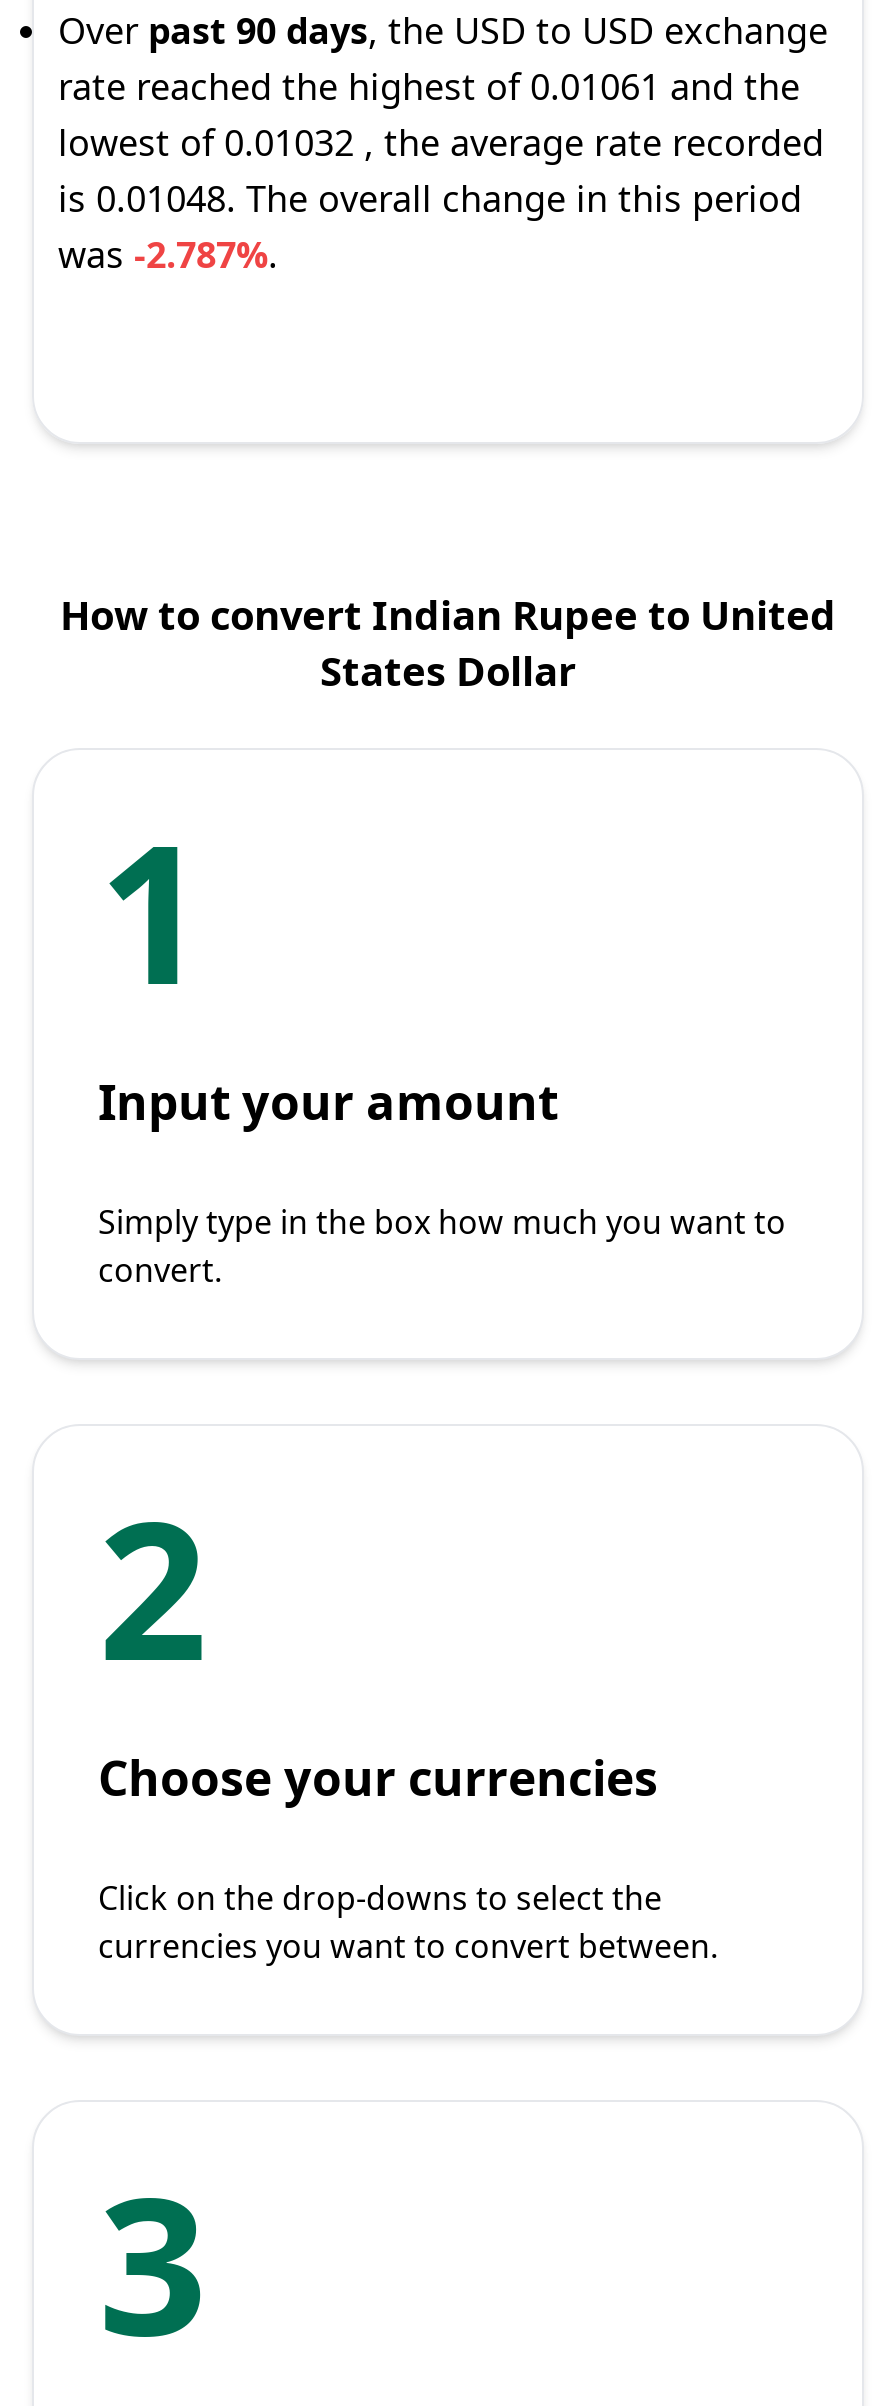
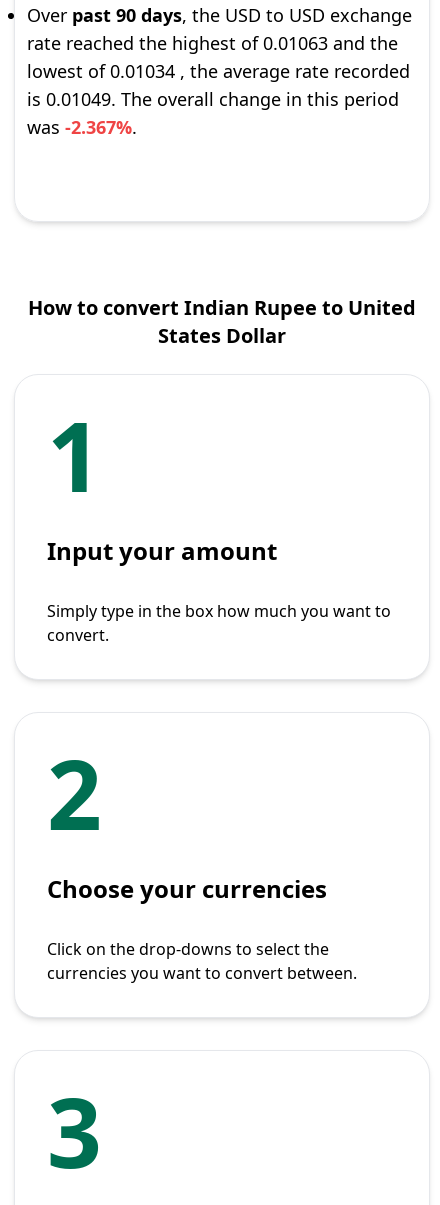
[58,62,800,110] rate reached the highest of 0.01061 and the -> [27,31,398,55] rate reached the highest of 0.01063 and the
[58,118,824,166] lowest of 0.01032 , the average rate recorded -> [27,59,410,83] lowest of 0.01034 , the average rate recorded
[58,174,802,222] is 0.01048. The overall change in this period -> [27,87,399,111] is 0.01049. The overall change in this period
[58,230,278,278] was -2.787%. -> [27,115,137,139] was -2.367%.

